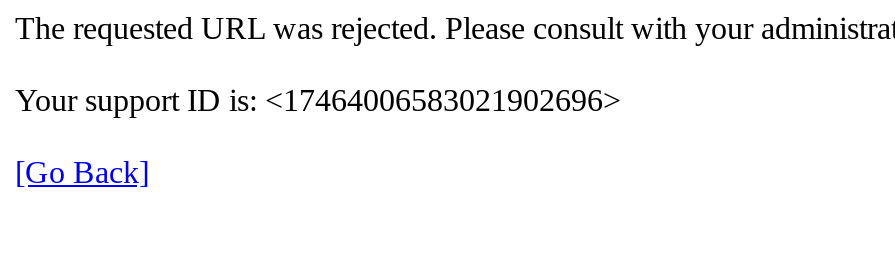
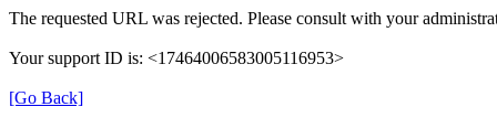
[15,83,621,117] Your support ID is: <17464006583021902696> -> [9,49,344,67] Your support ID is: <17464006583005116953>

